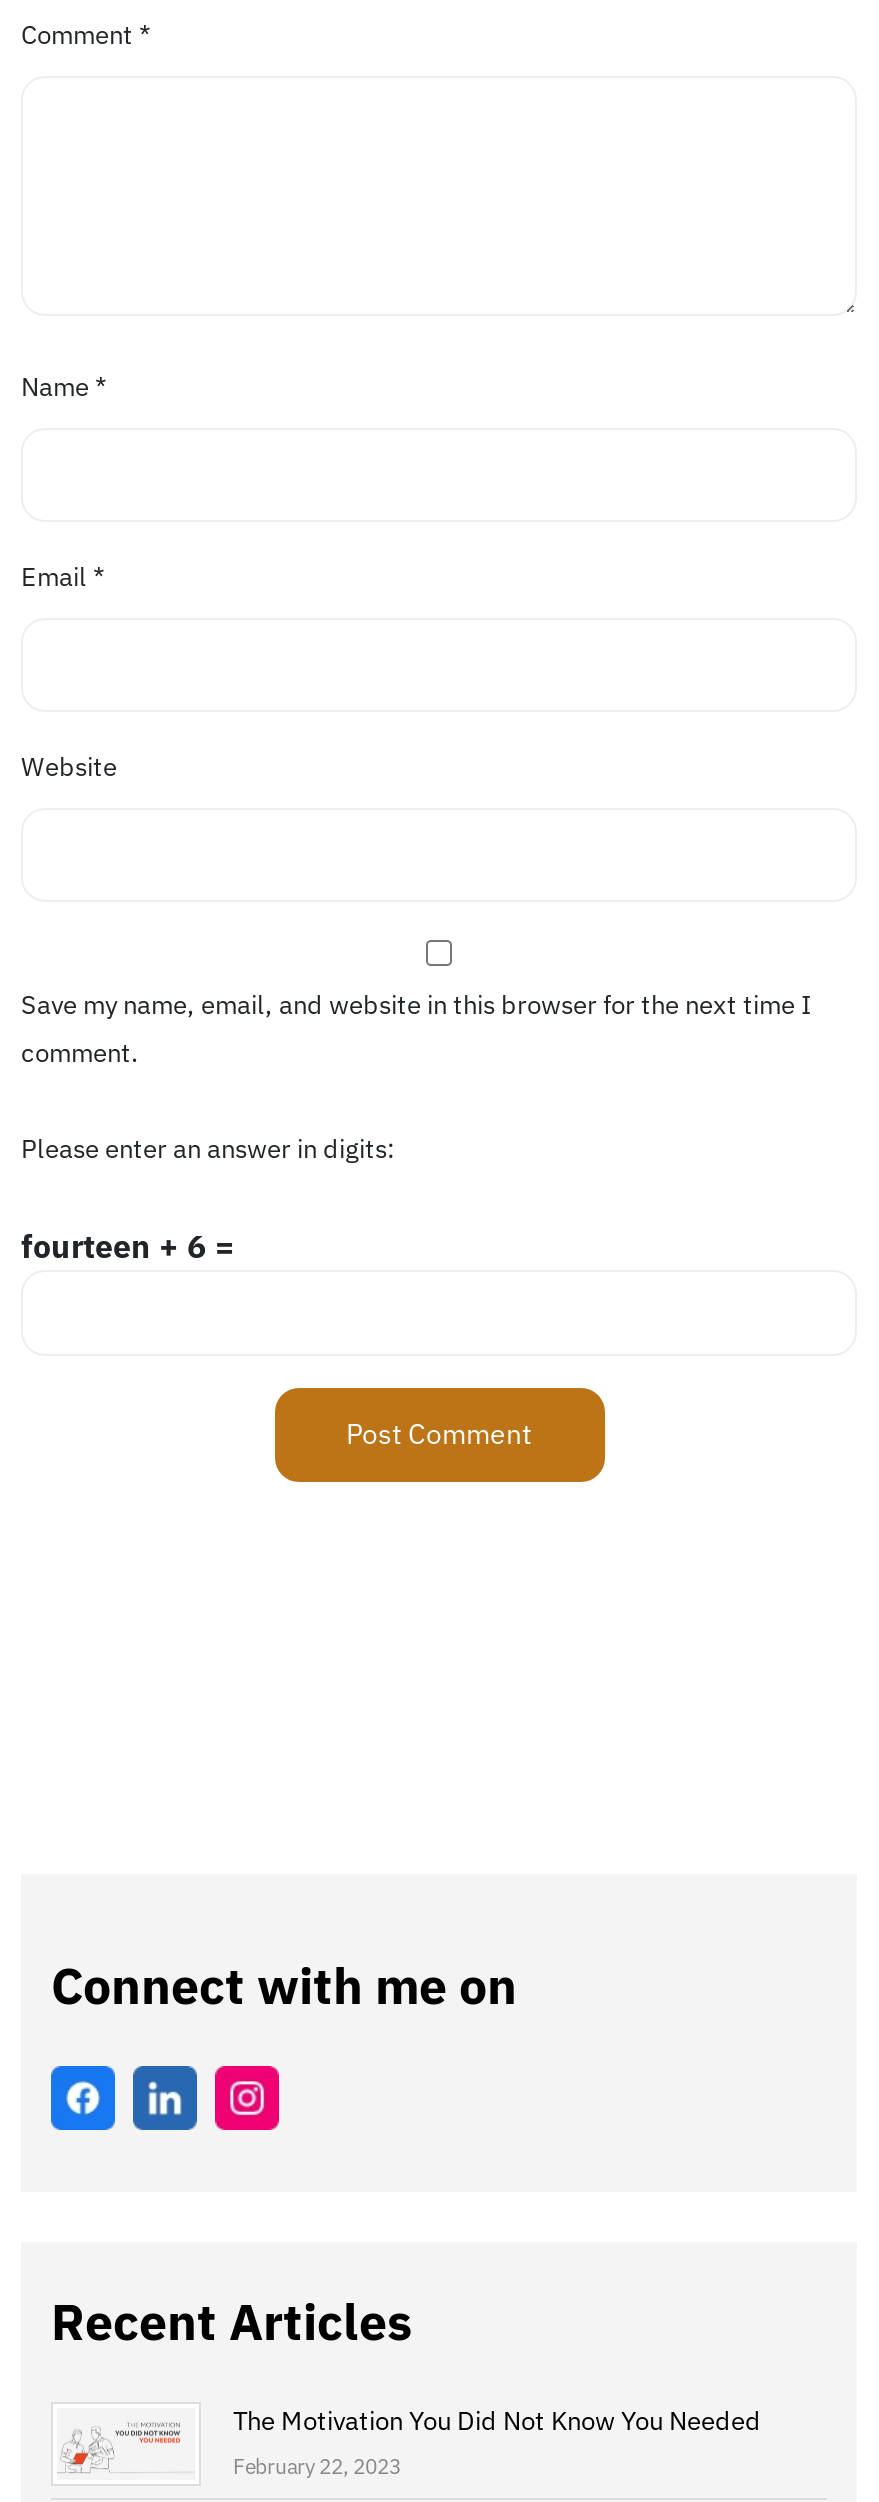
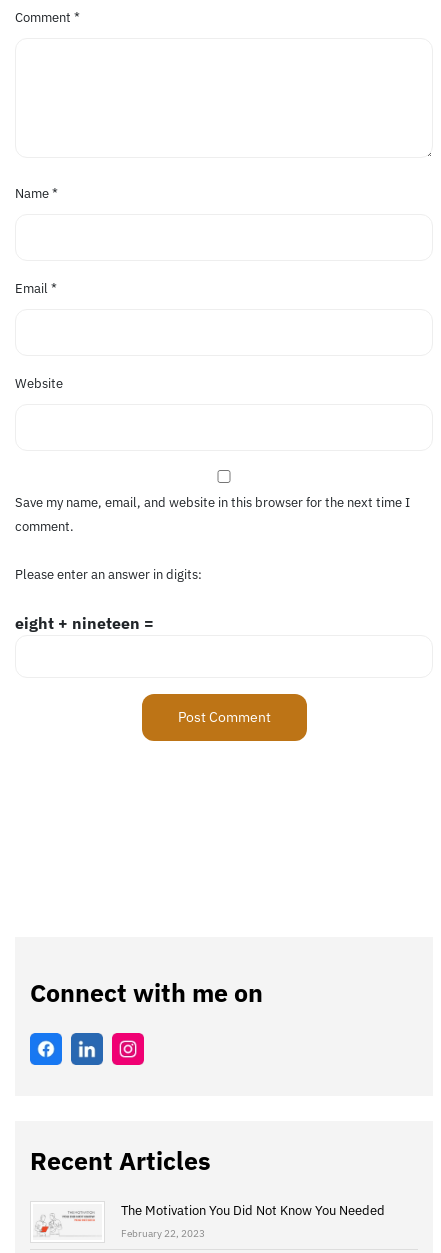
[21,1225,235,1265] fourteen + 6 = -> [15,613,154,633] eight + nineteen =

